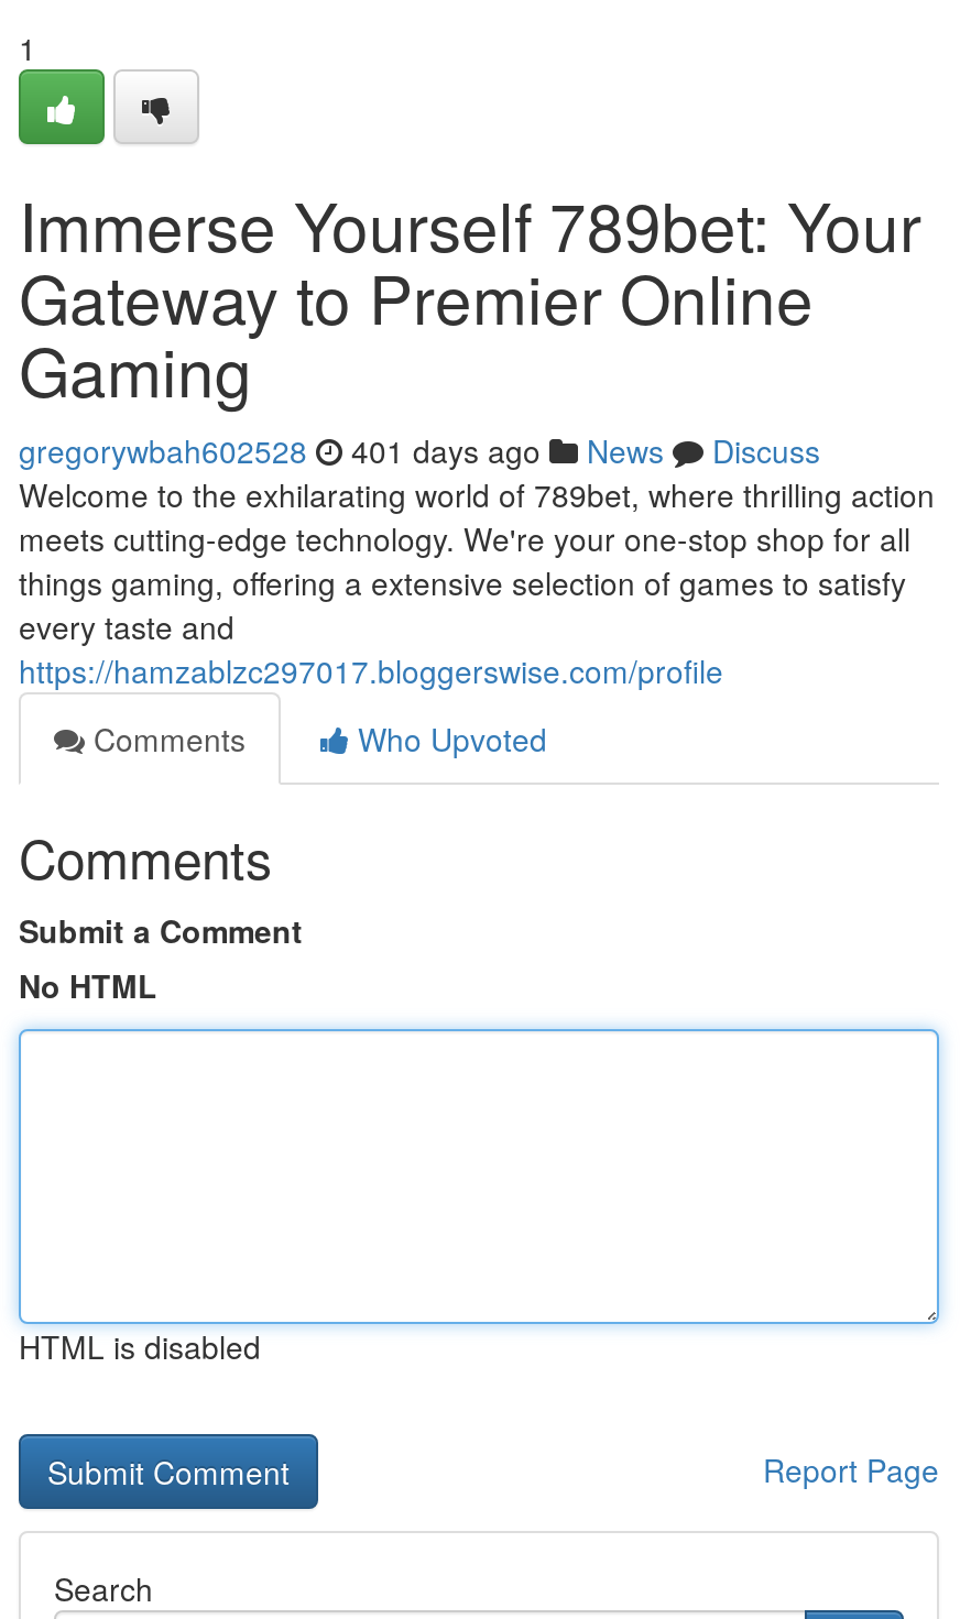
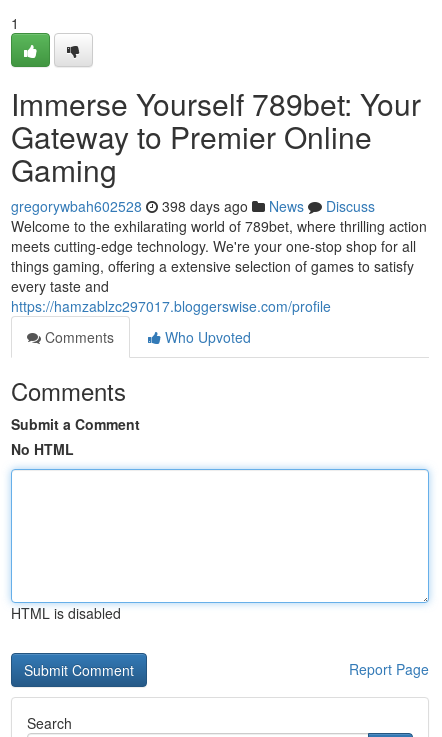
[19,428,820,472] gregorywbah602528 401 days ago News Discuss -> [11,196,375,216] gregorywbah602528 398 days ago News Discuss

